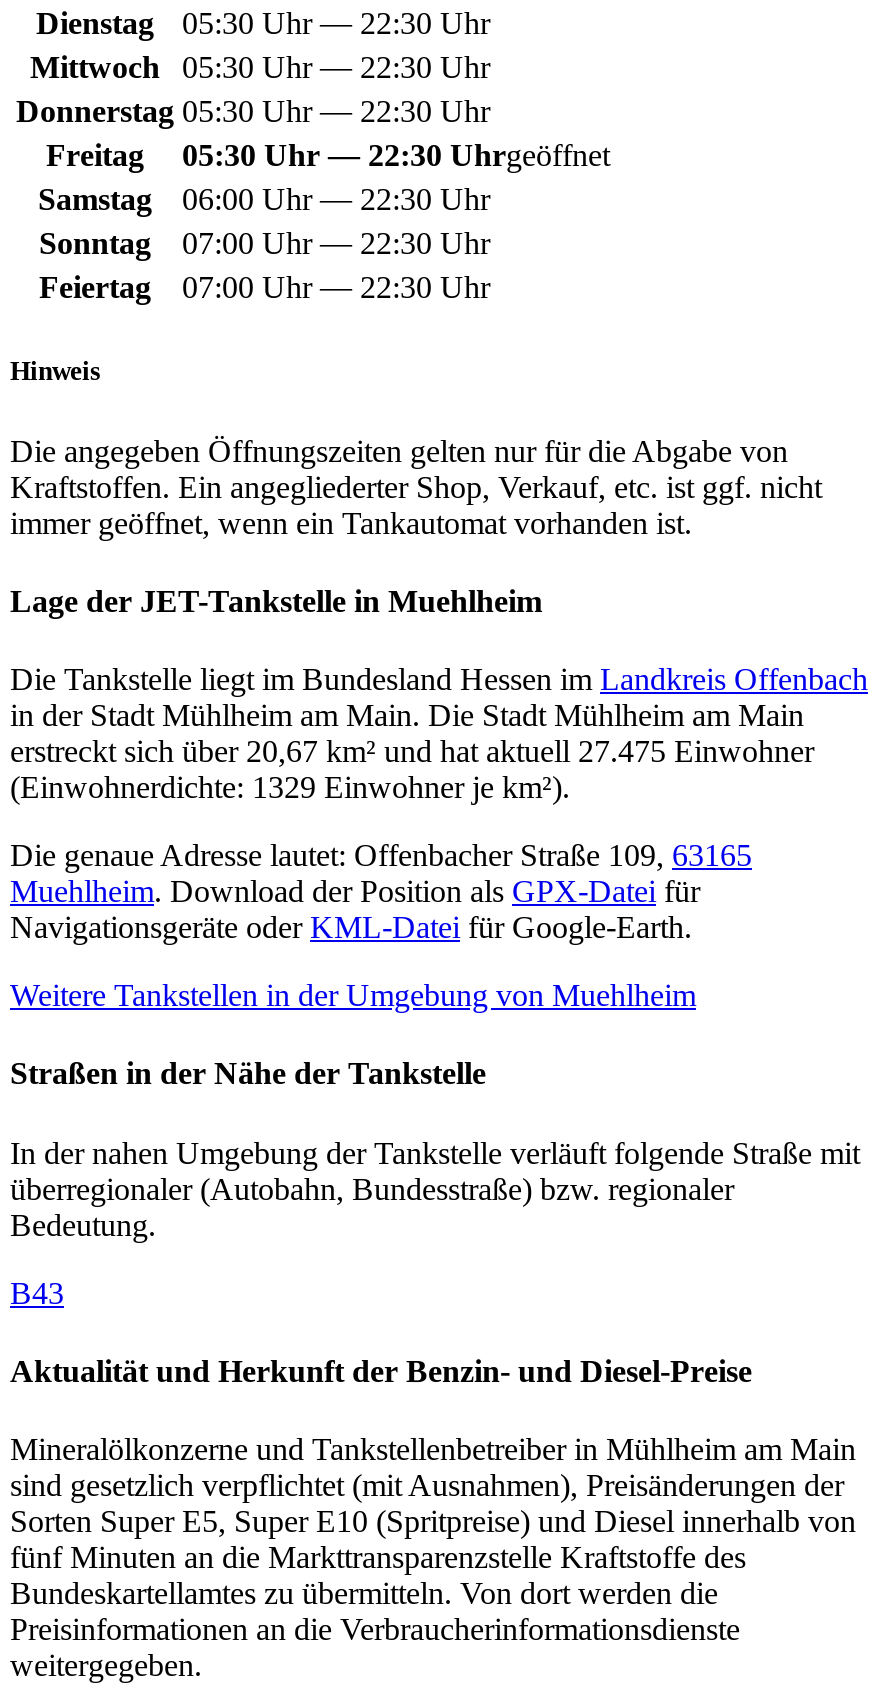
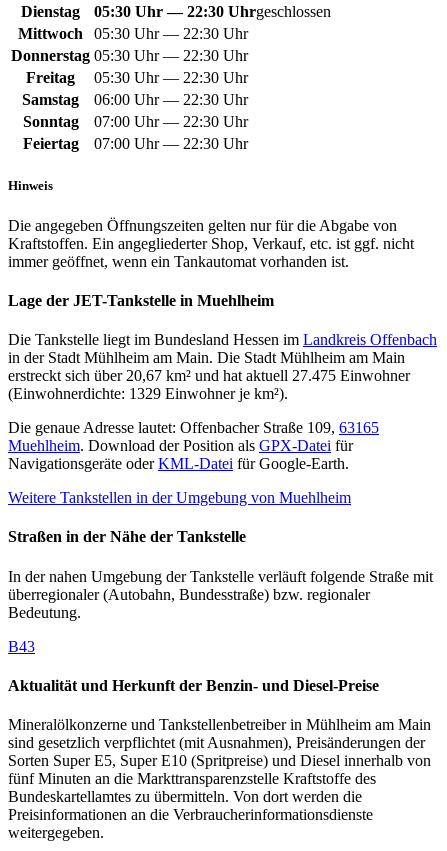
[182,6,490,40] 05:30 Uhr — 22:30 Uhr -> [94,3,331,20] 05:30 Uhr — 22:30 Uhrgeschlossen
[182,138,610,172] 05:30 Uhr — 22:30 Uhrgeöffnet -> [94,69,248,86] 05:30 Uhr — 22:30 Uhr

